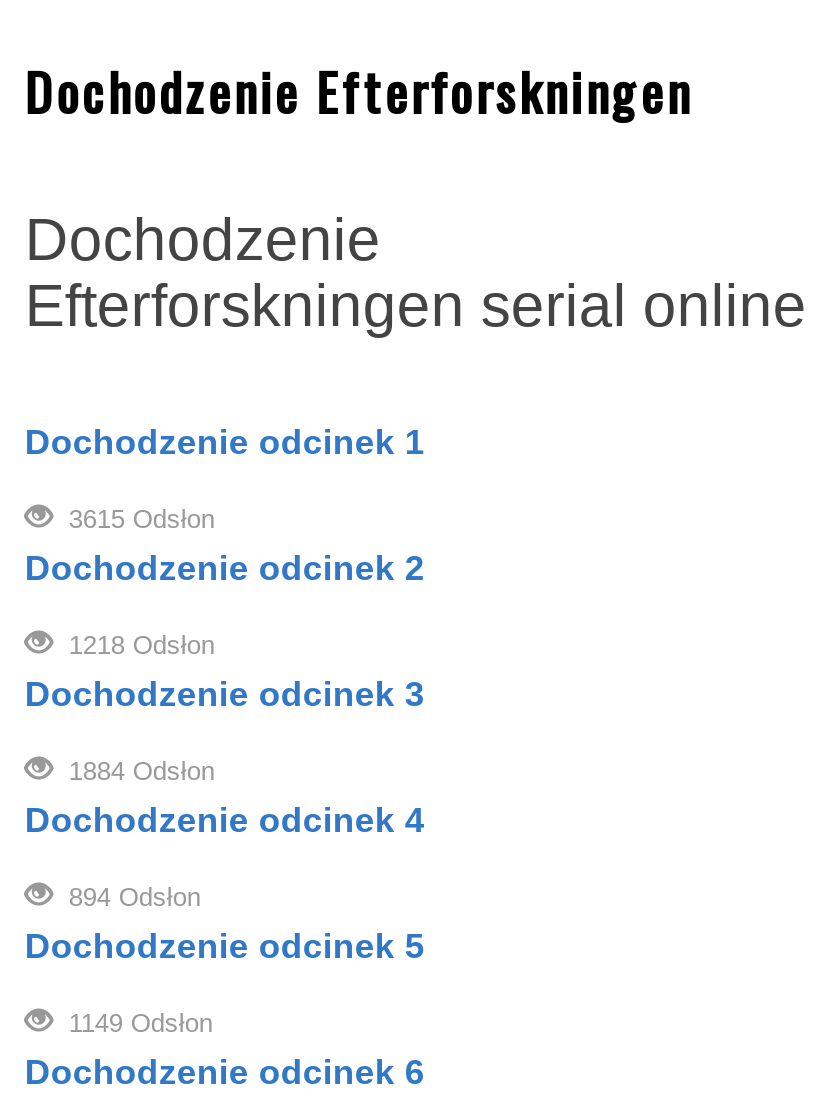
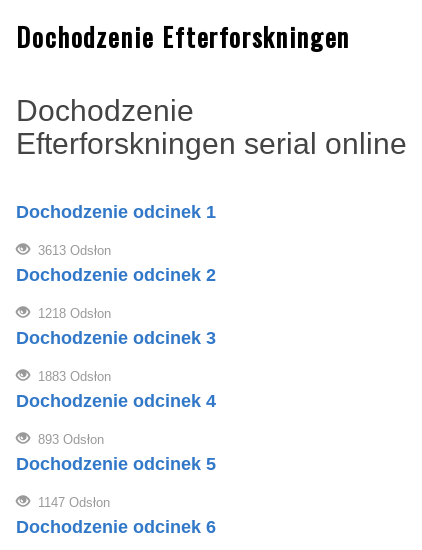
[69,503,215,533] 3615 Odsłon -> [38,243,111,258] 3613 Odsłon
[69,755,215,785] 1884 Odsłon -> [38,369,111,384] 1883 Odsłon
[69,881,201,911] 894 Odsłon -> [38,432,104,447] 893 Odsłon
[69,1007,213,1037] 1149 Odsłon -> [38,495,110,510] 1147 Odsłon

